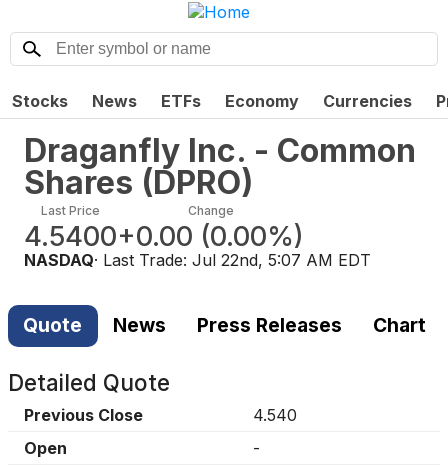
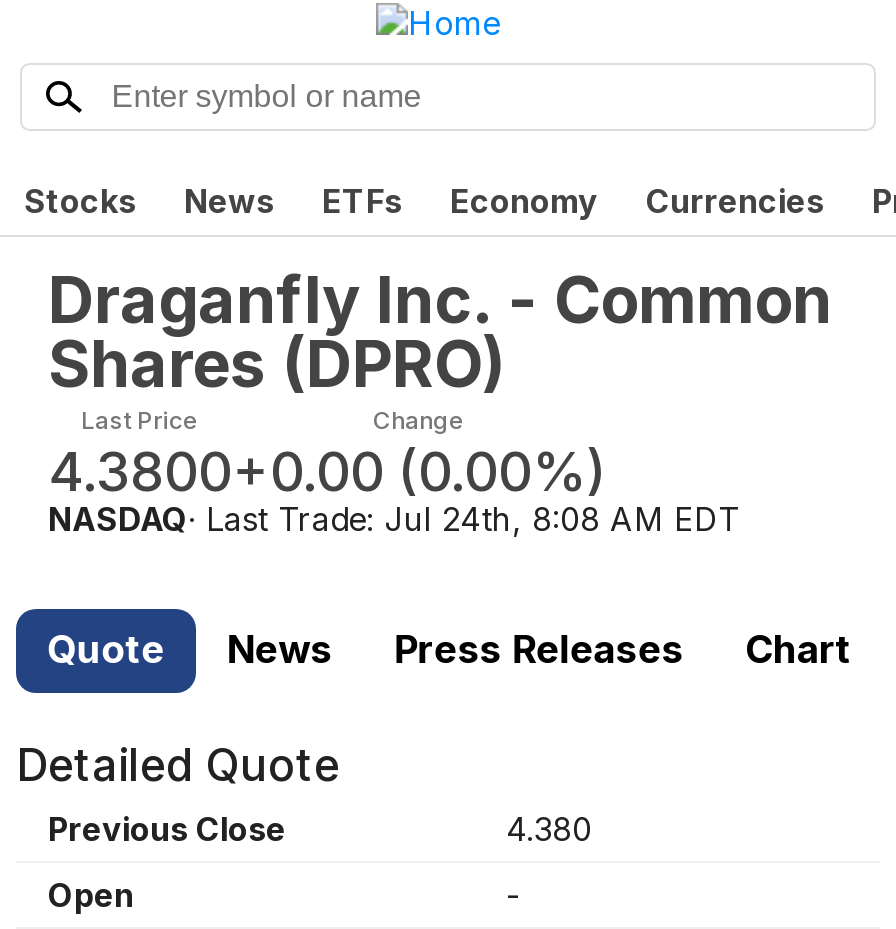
[24,220,304,253] 4.5400 +0.00 (0.00%) -> [48,438,606,504] 4.3800 +0.00 (0.00%)
[24,250,371,270] NASDAQ · Last Trade: Jul 22nd, 5:07 AM EDT -> [48,498,740,538] NASDAQ · Last Trade: Jul 24th, 8:08 AM EDT
[253,405,297,425] 4.540 -> [506,809,592,849] 4.380

